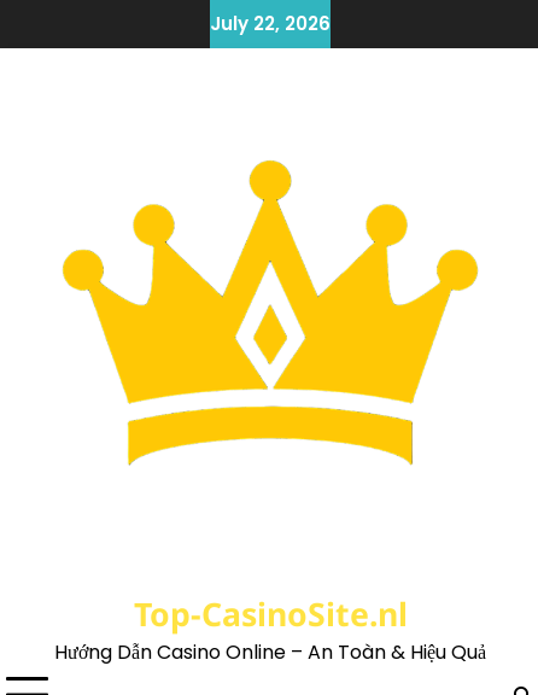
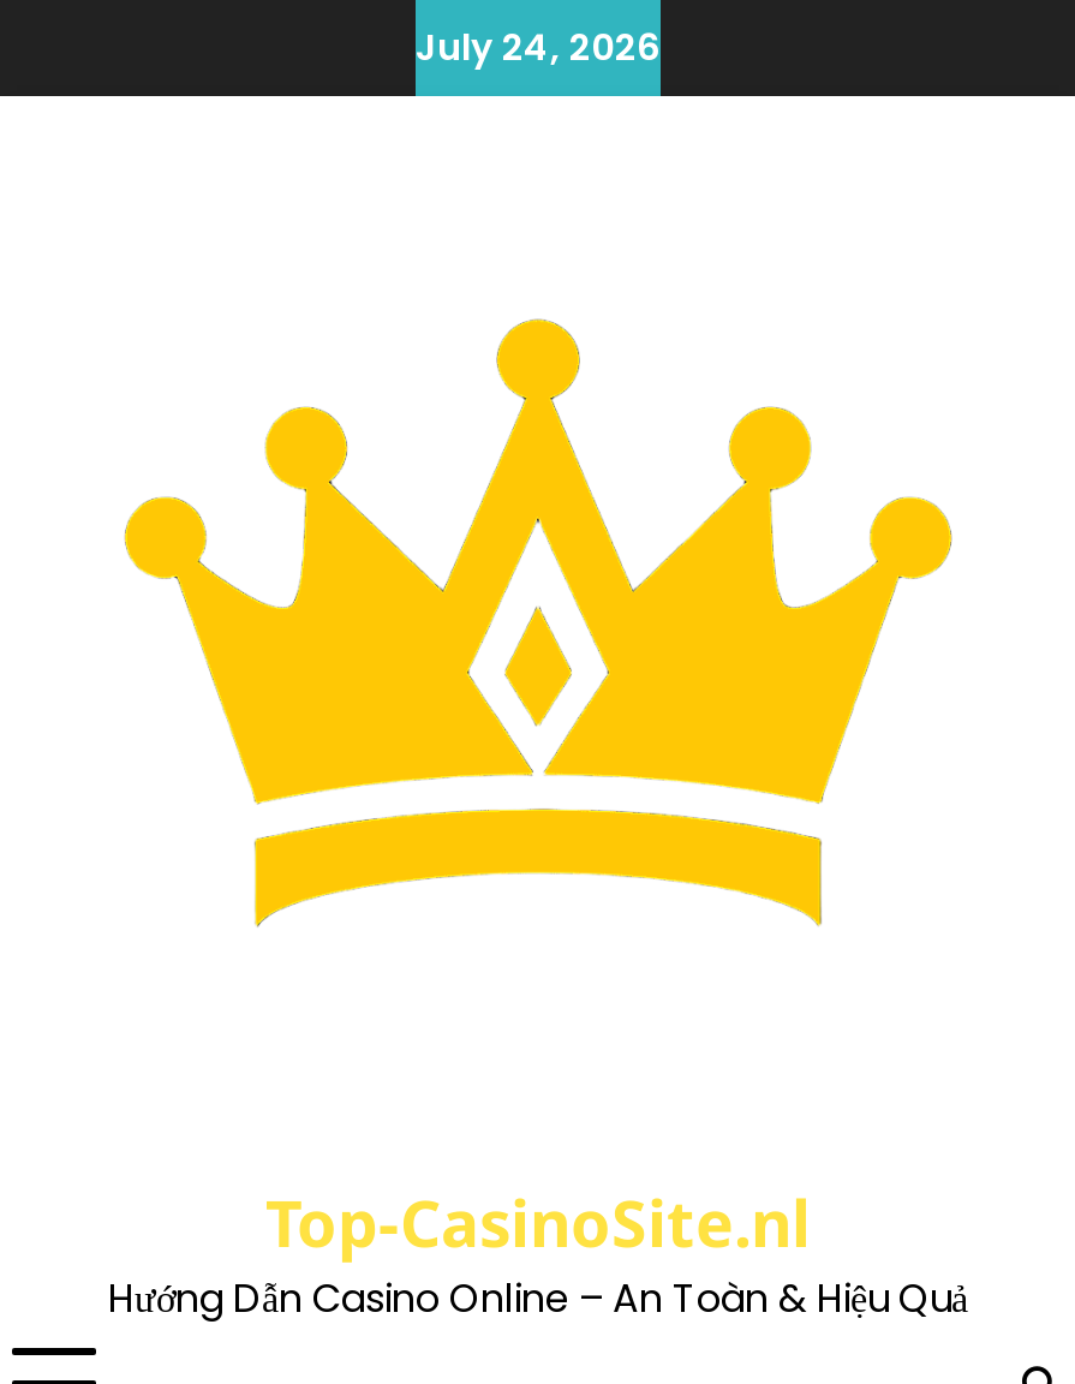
[210,11,331,36] July 22, 2026 -> [416,22,661,72] July 24, 2026

